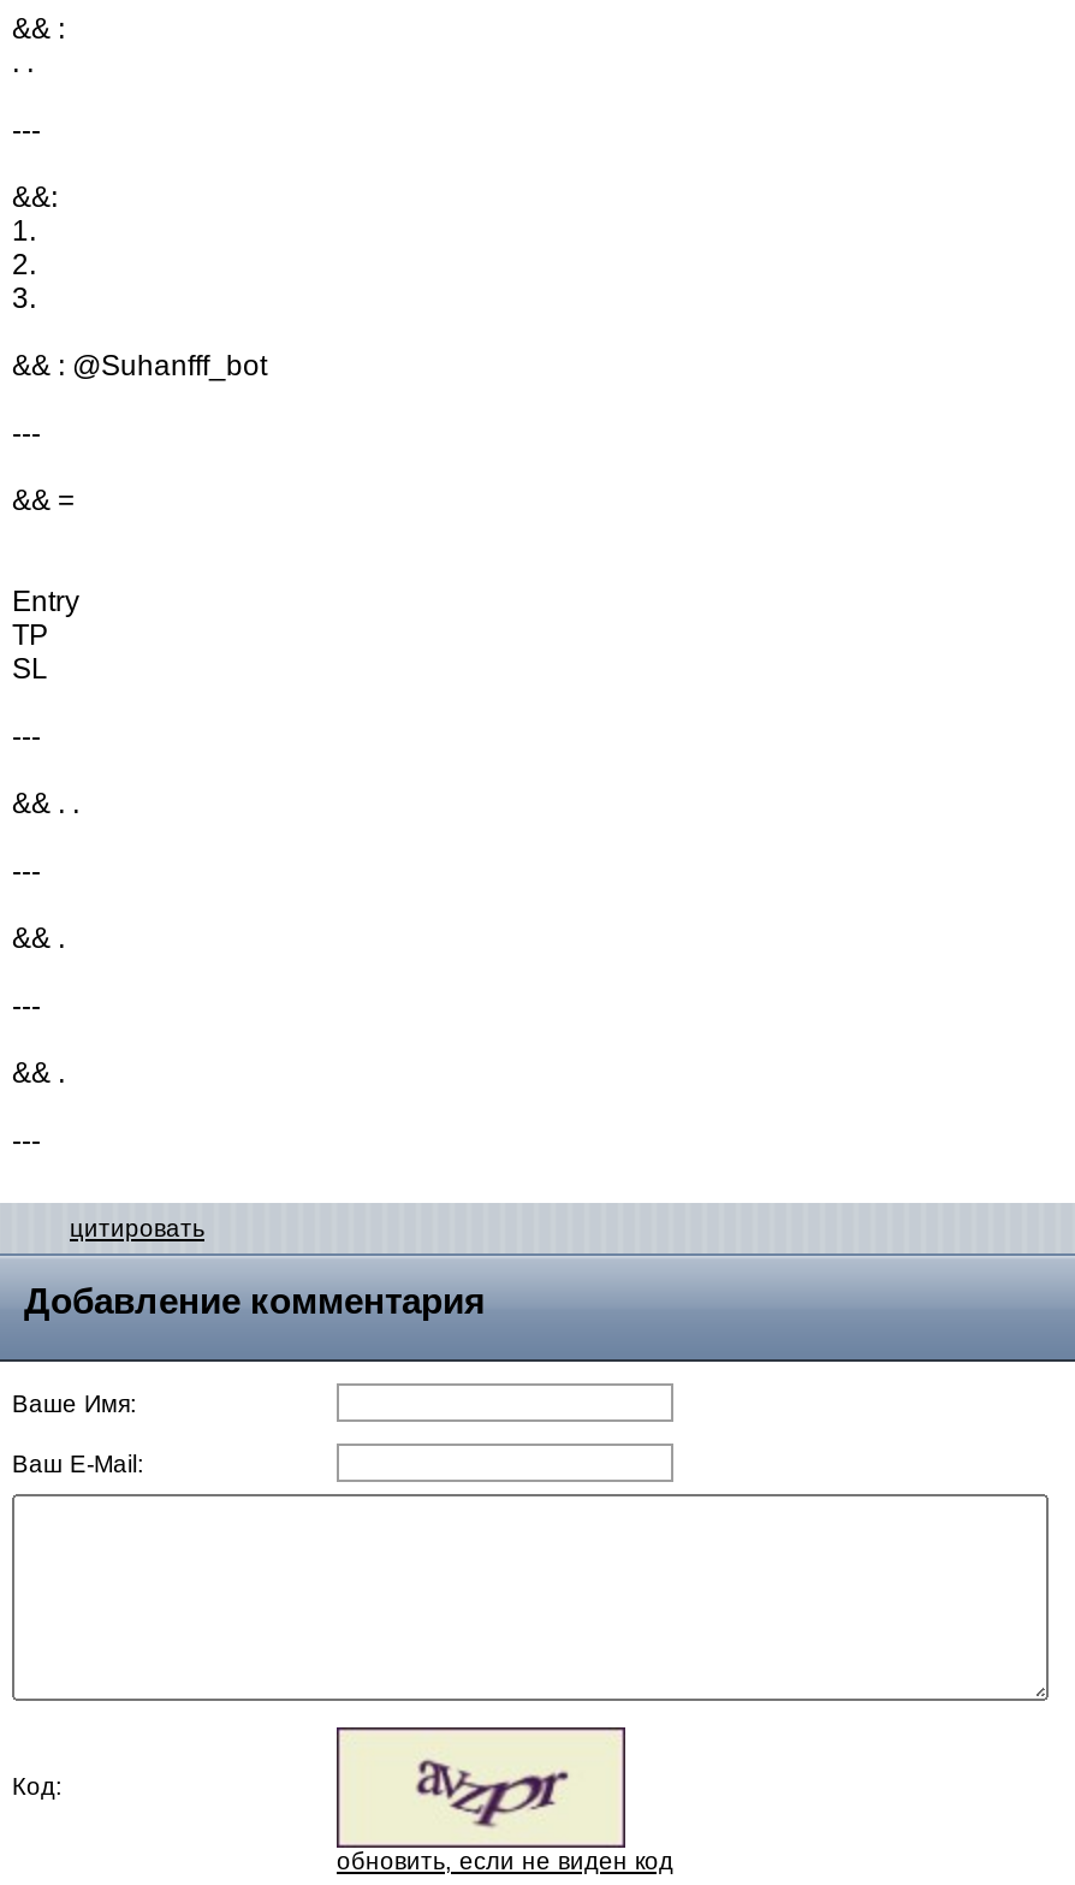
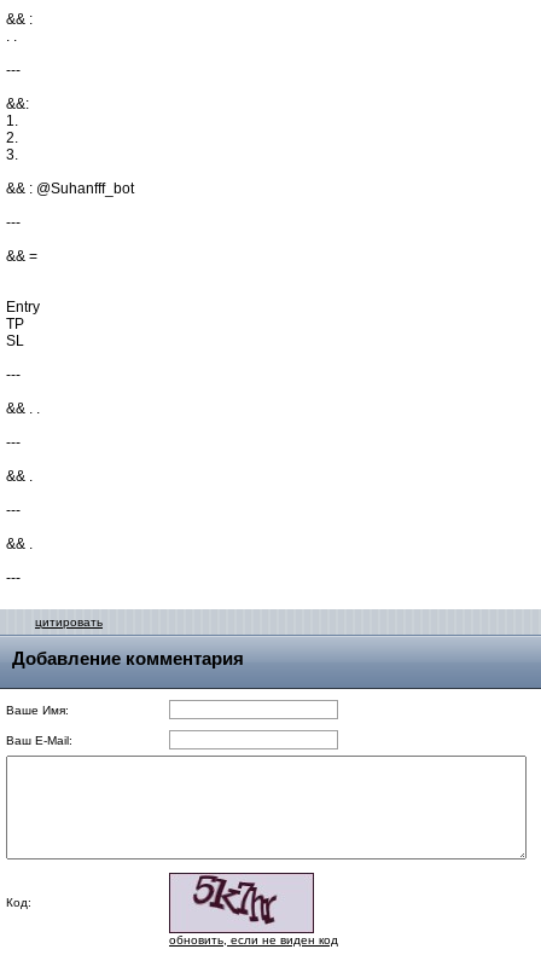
[339,1727,623,1843] [image] -> [171,873,312,931] [image]

